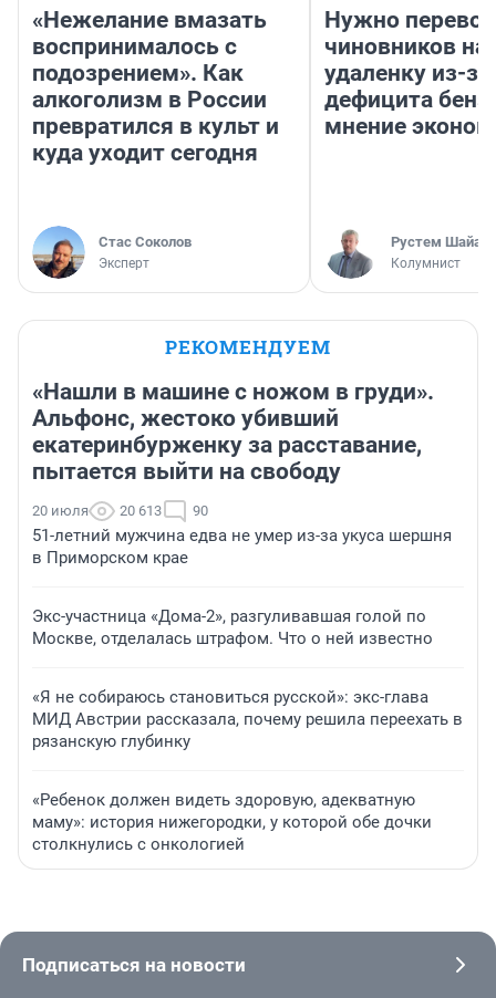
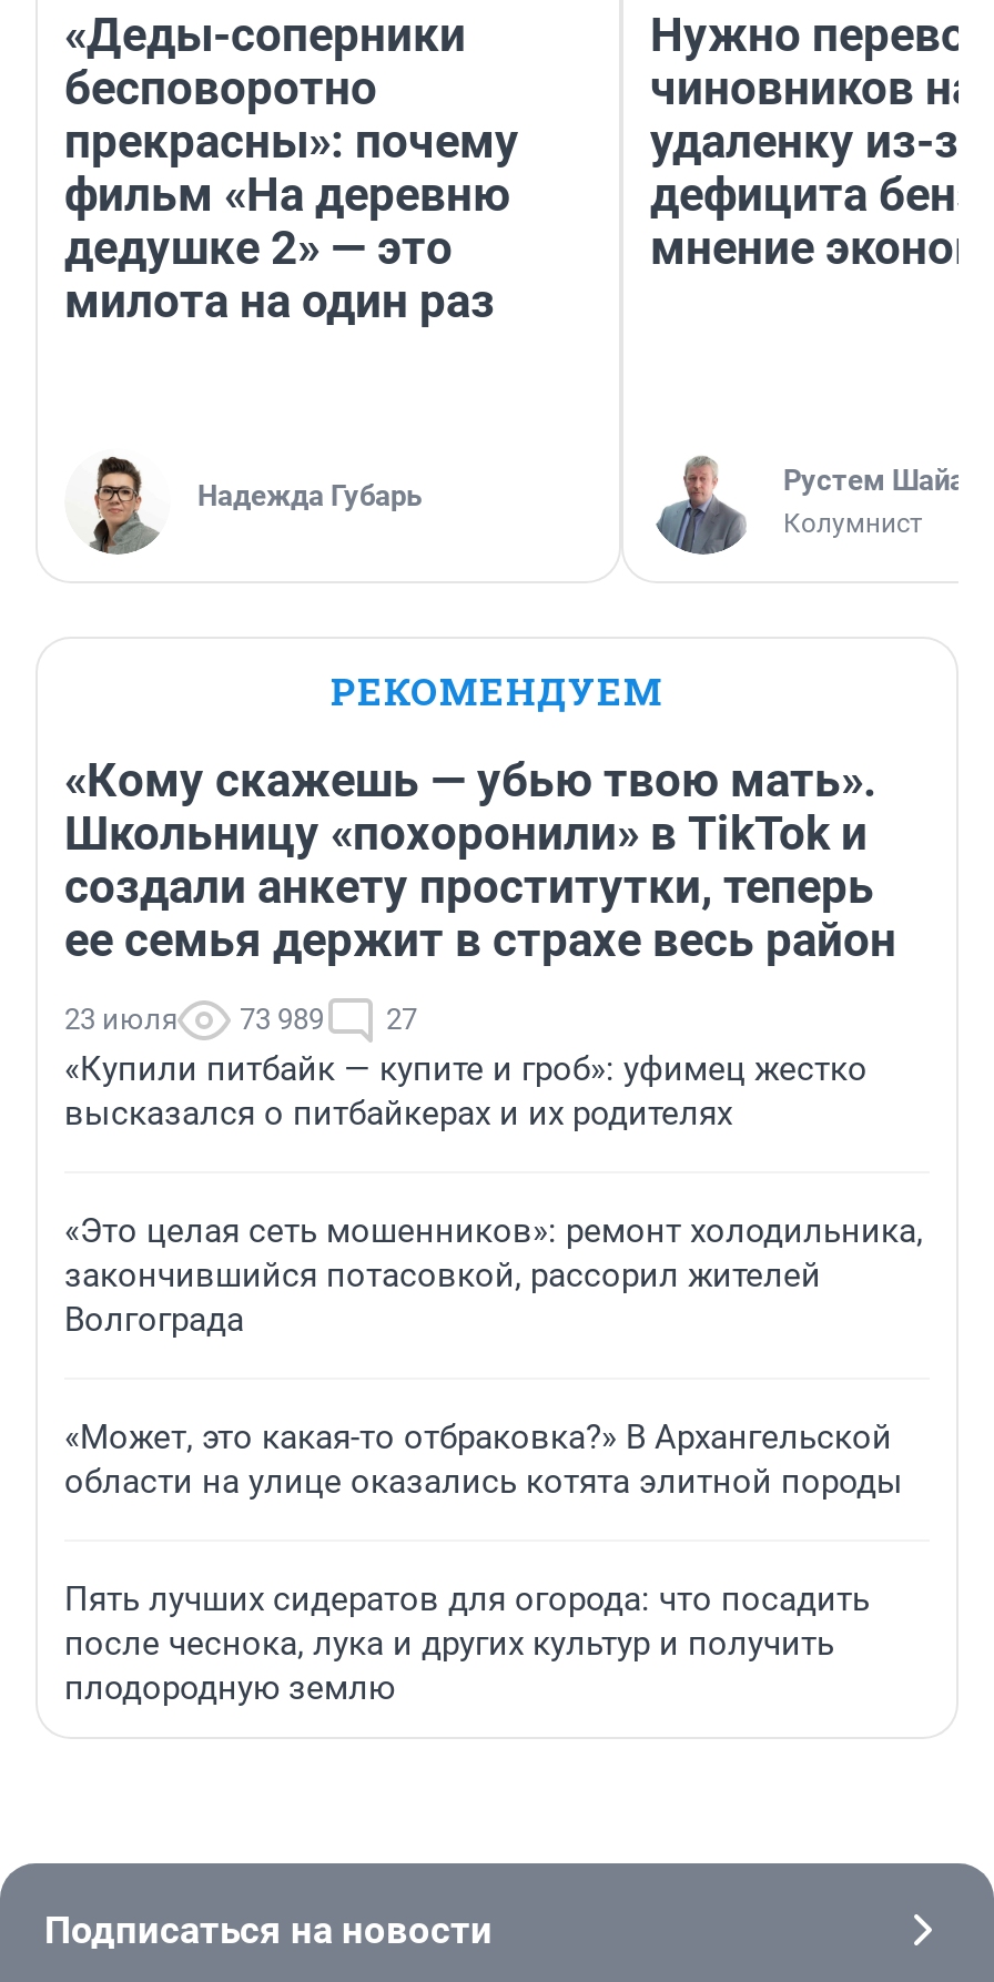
[32,7,279,166] «Нежелание вмазать | воспринималось с | подозрением». Как | алкоголизм в России | превратился в культ и | куда уходит сегодня -> [64,9,519,329] «Деды-соперники | бесповоротно | прекрасны»: почему | фильм «На деревню | дедушке 2» — это | милота на один раз
[32,225,192,280] [image] | Стас Соколов | Эксперт -> [67,448,422,555] [image] | Надежда Губарь
[32,379,434,485] «Нашли в машине с ножом в груди». | Альфонс, жестоко убивший | екатеринбурженку за расставание, | пытается выйти на свободу -> [64,754,896,967] «Кому скажешь — убью твою мать». | Школьницу «похоронили» в TikTok и | создали анкету проститутки, теперь | ее семья держит в страхе весь район
[32,502,452,568] 20 июля | 20 613 | 90 | 51-летний мужчина едва не умер из-за укуса шершня | в Приморском крае -> [64,1003,868,1134] 23 июля | 73 989 | 27 | «Купили питбайк — купите и гроб»: уфимец жестко | высказался о питбайкерах и их родителях
[32,606,433,648] Экс-участница «Дома-2», разгуливавшая голой по | Москве, отделалась штрафом. Что о ней известно -> [64,1211,923,1340] «Это целая сеть мошенников»: ремонт холодильника, | закончившийся потасовкой, рассорил жителей | Волгограда
[32,687,463,751] «Я не собираюсь становиться русской»: экс-глава | МИД Австрии рассказала, почему решила переехать в | рязанскую глубинку -> [64,1418,903,1502] «Может, это какая-то отбраковка?» В Архангельской | области на улице оказались котята элитной породы
[32,790,432,854] «Ребенок должен видеть здоровую, адекватную | маму»: история нижегородки, у которой обе дочки | столкнулись с онкологией -> [64,1580,870,1708] Пять лучших сидератов для огорода: что посадить | после чеснока, лука и других культур и получить | плодородную землю

